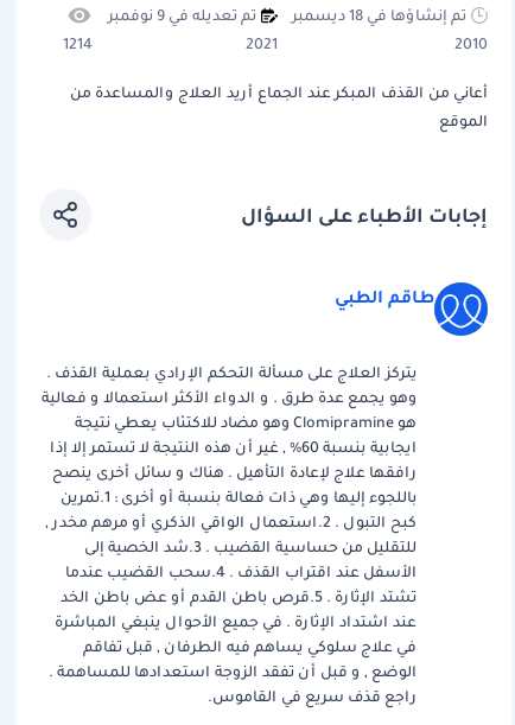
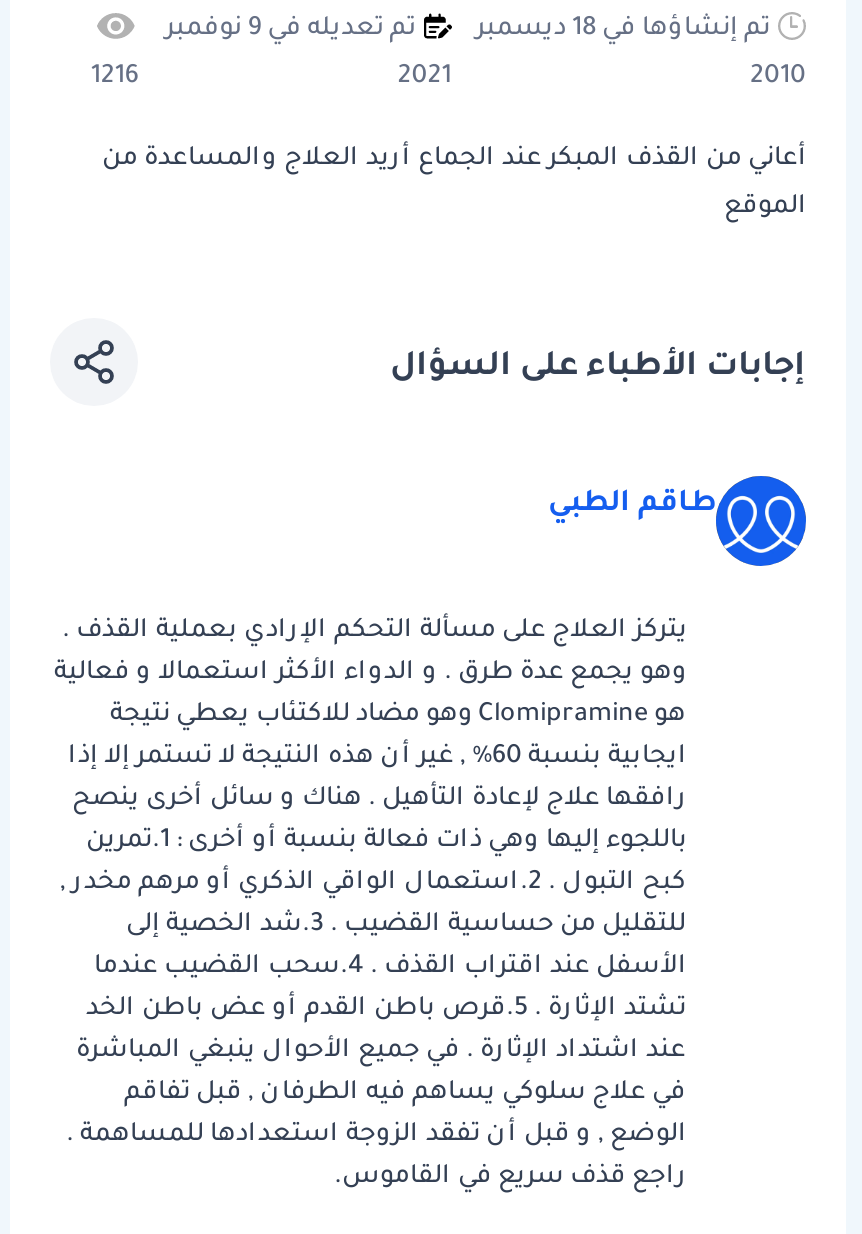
[63,32,93,55] 1214 -> [91,54,139,92] 1216

